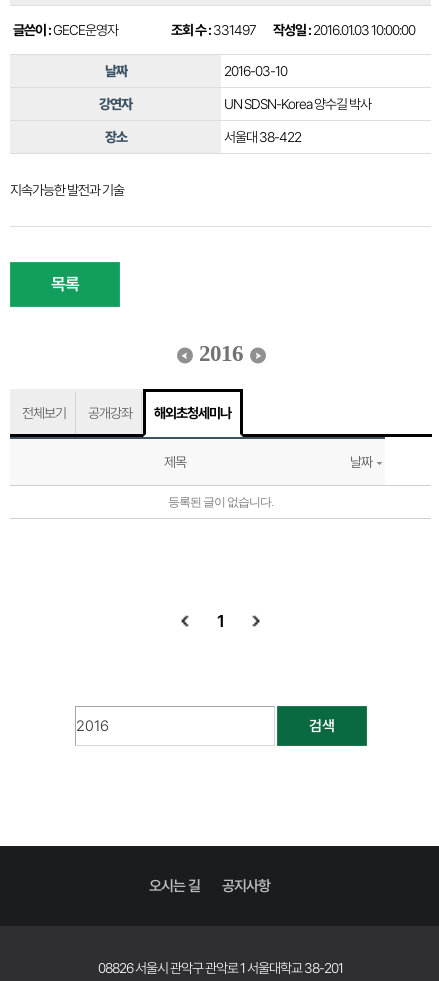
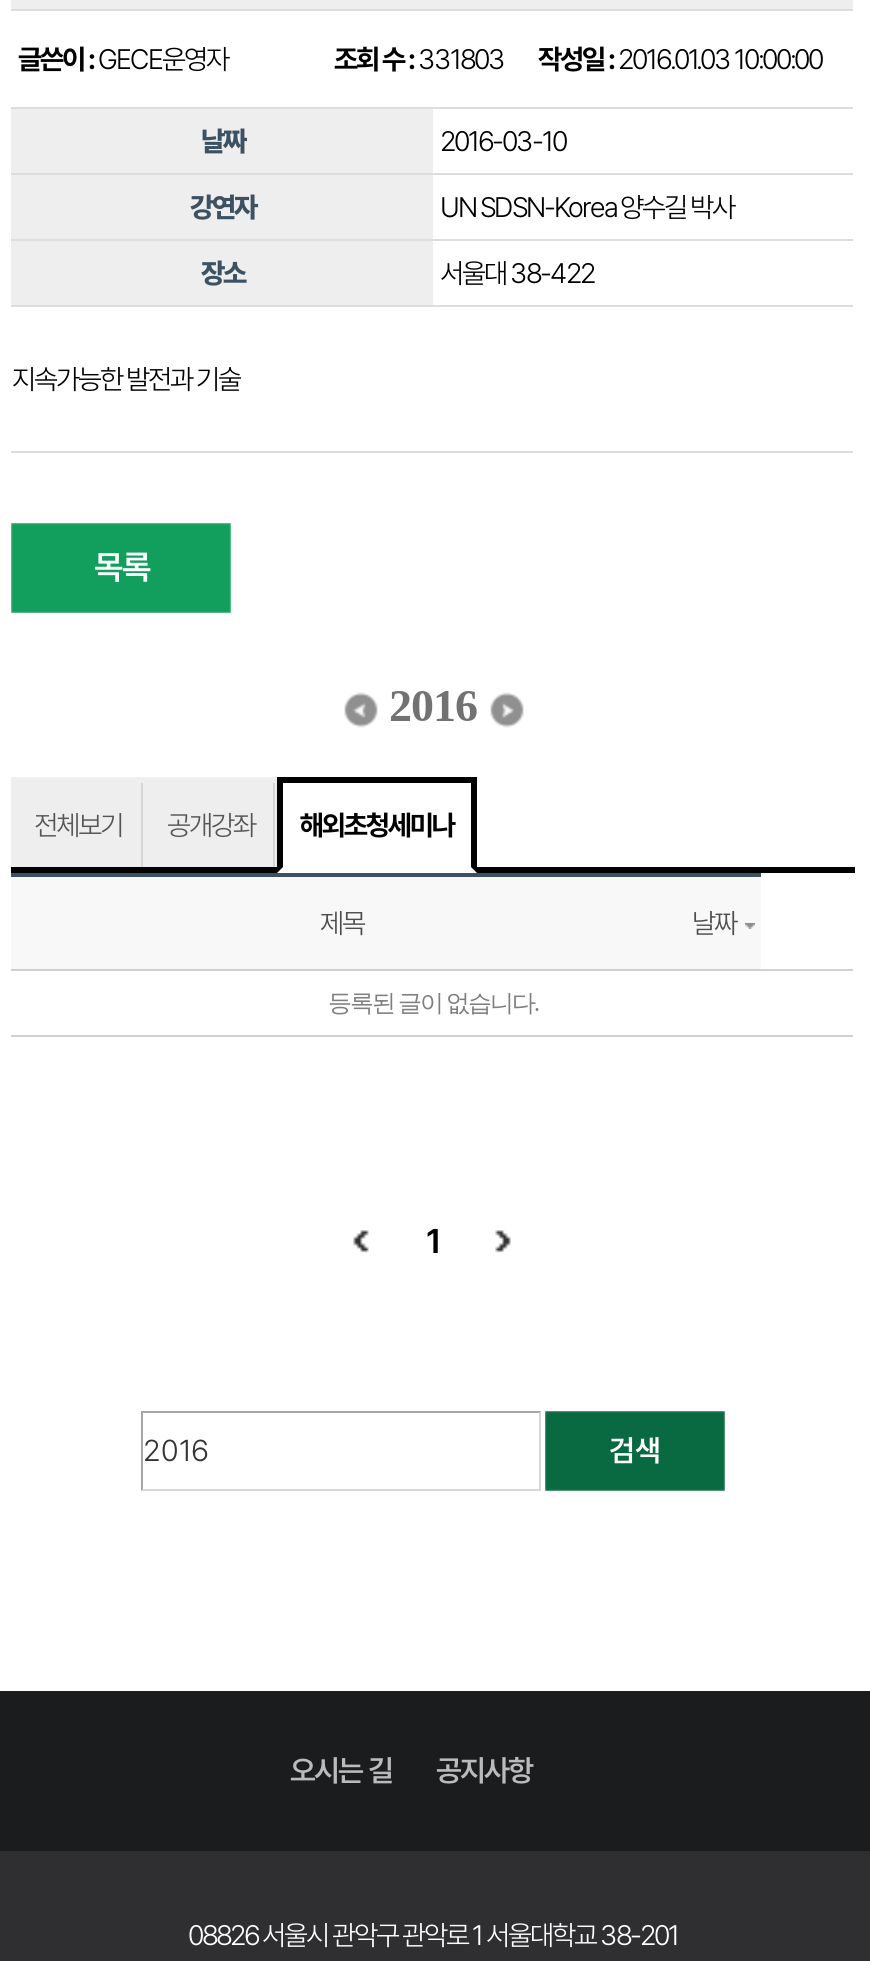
[171,22,415,38] 조회 수 : 331497 작성일 : 2016.01.03 10:00:00 -> [334,43,822,75] 조회 수 : 331803 작성일 : 2016.01.03 10:00:00

